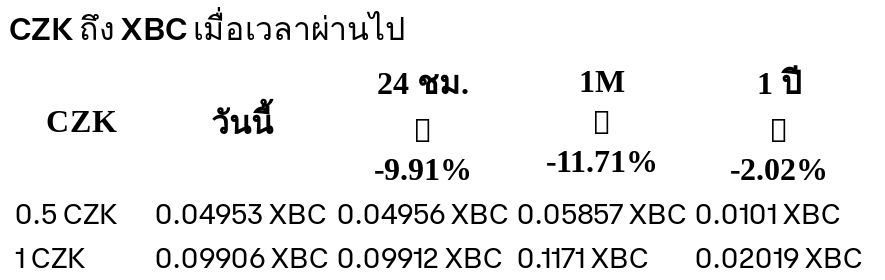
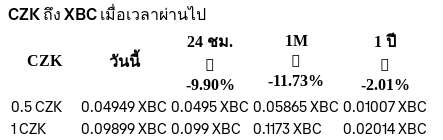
[374,151,472,185] -9.91% -> [185,75,234,92] -9.90%
[546,143,658,177] -11.71% -> [268,71,324,88] -11.73%
[730,151,828,185] -2.02% -> [360,75,409,92] -2.01%
[155,195,841,231] 0.04953 XBC 0.04956 XBC 0.05857 XBC 0.0101 XBC -> [81,97,427,115] 0.04949 XBC 0.0495 XBC 0.05865 XBC 0.01007 XBC
[155,239,863,275] 0.09906 XBC 0.09912 XBC 0.1171 XBC | 0.02019 XBC -> [81,119,427,137] 0.09899 XBC 0.099 XBC | 0.1173 XBC | 0.02014 XBC

